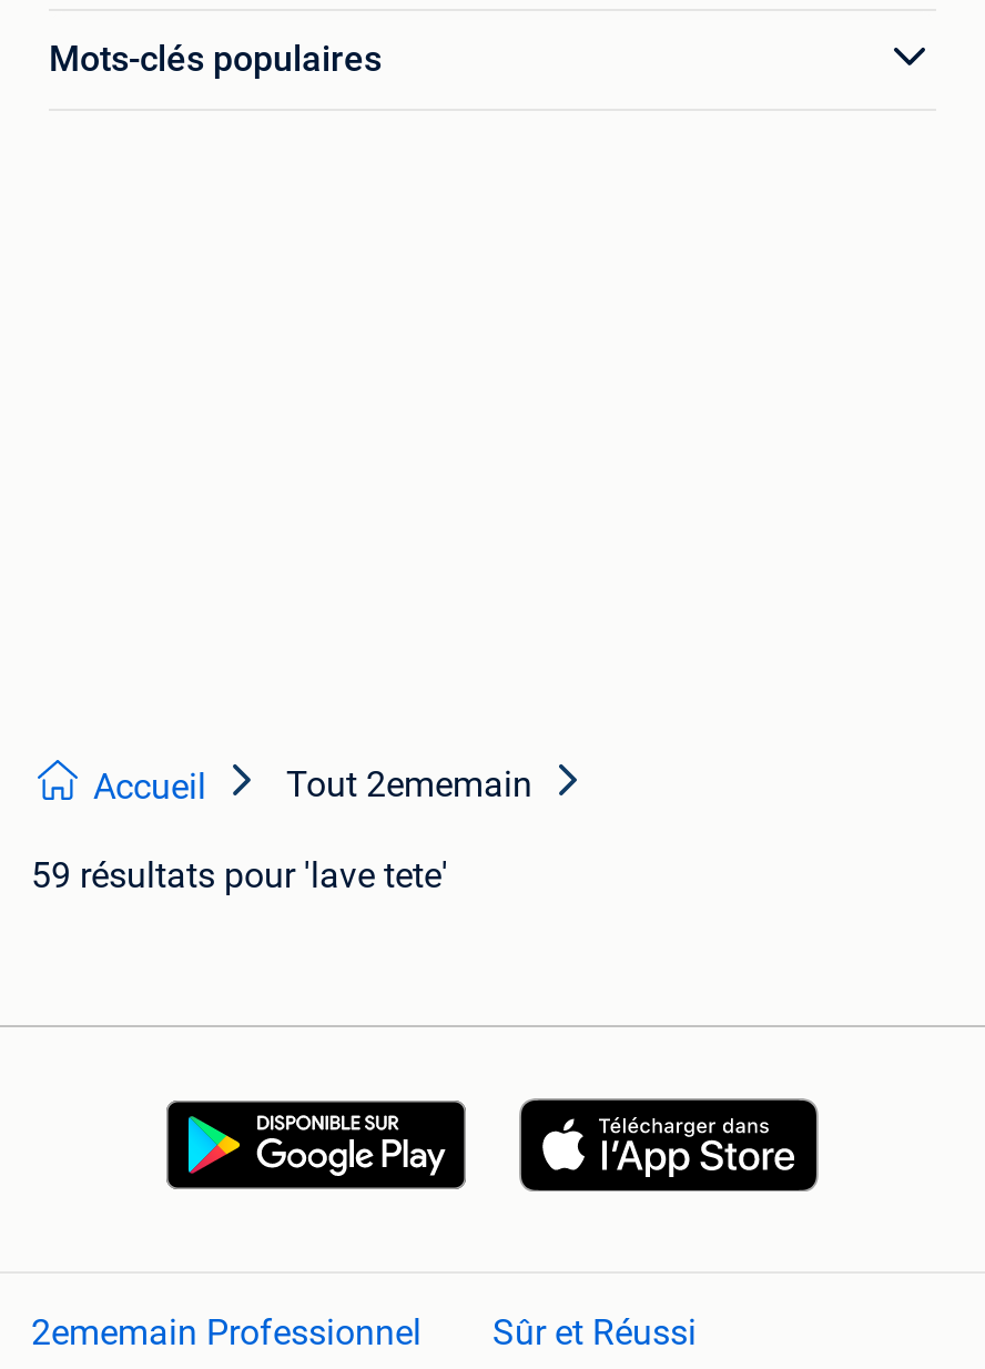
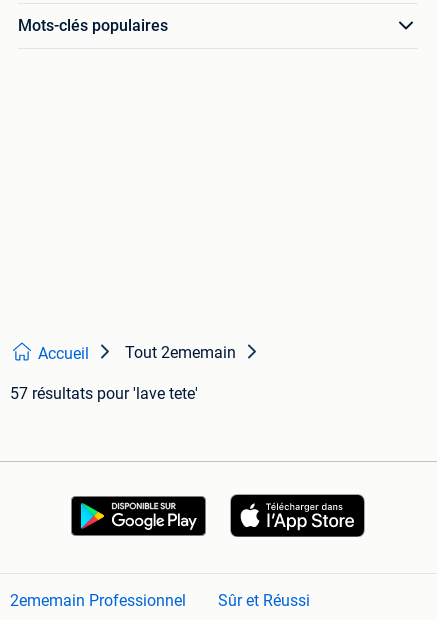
[31,854,448,896] 59 résultats pour 'lave tete' -> [10,384,198,403] 57 résultats pour 'lave tete'

